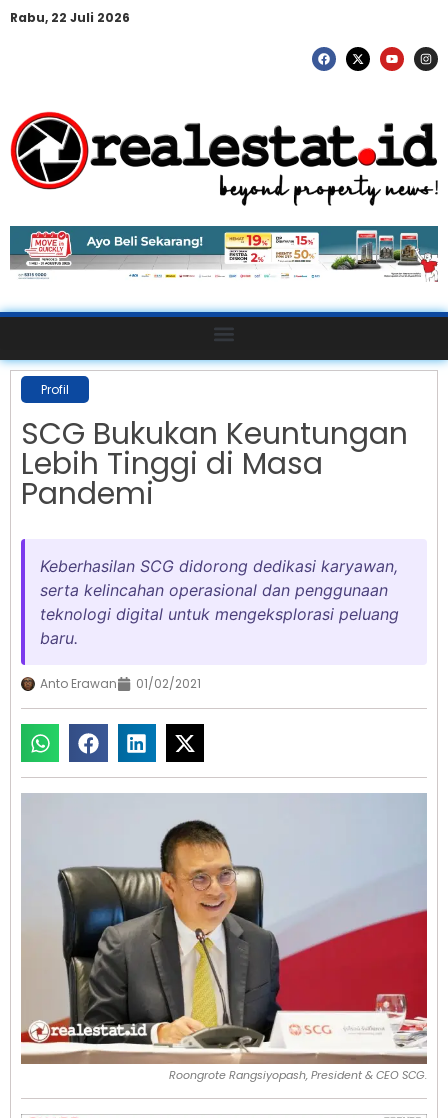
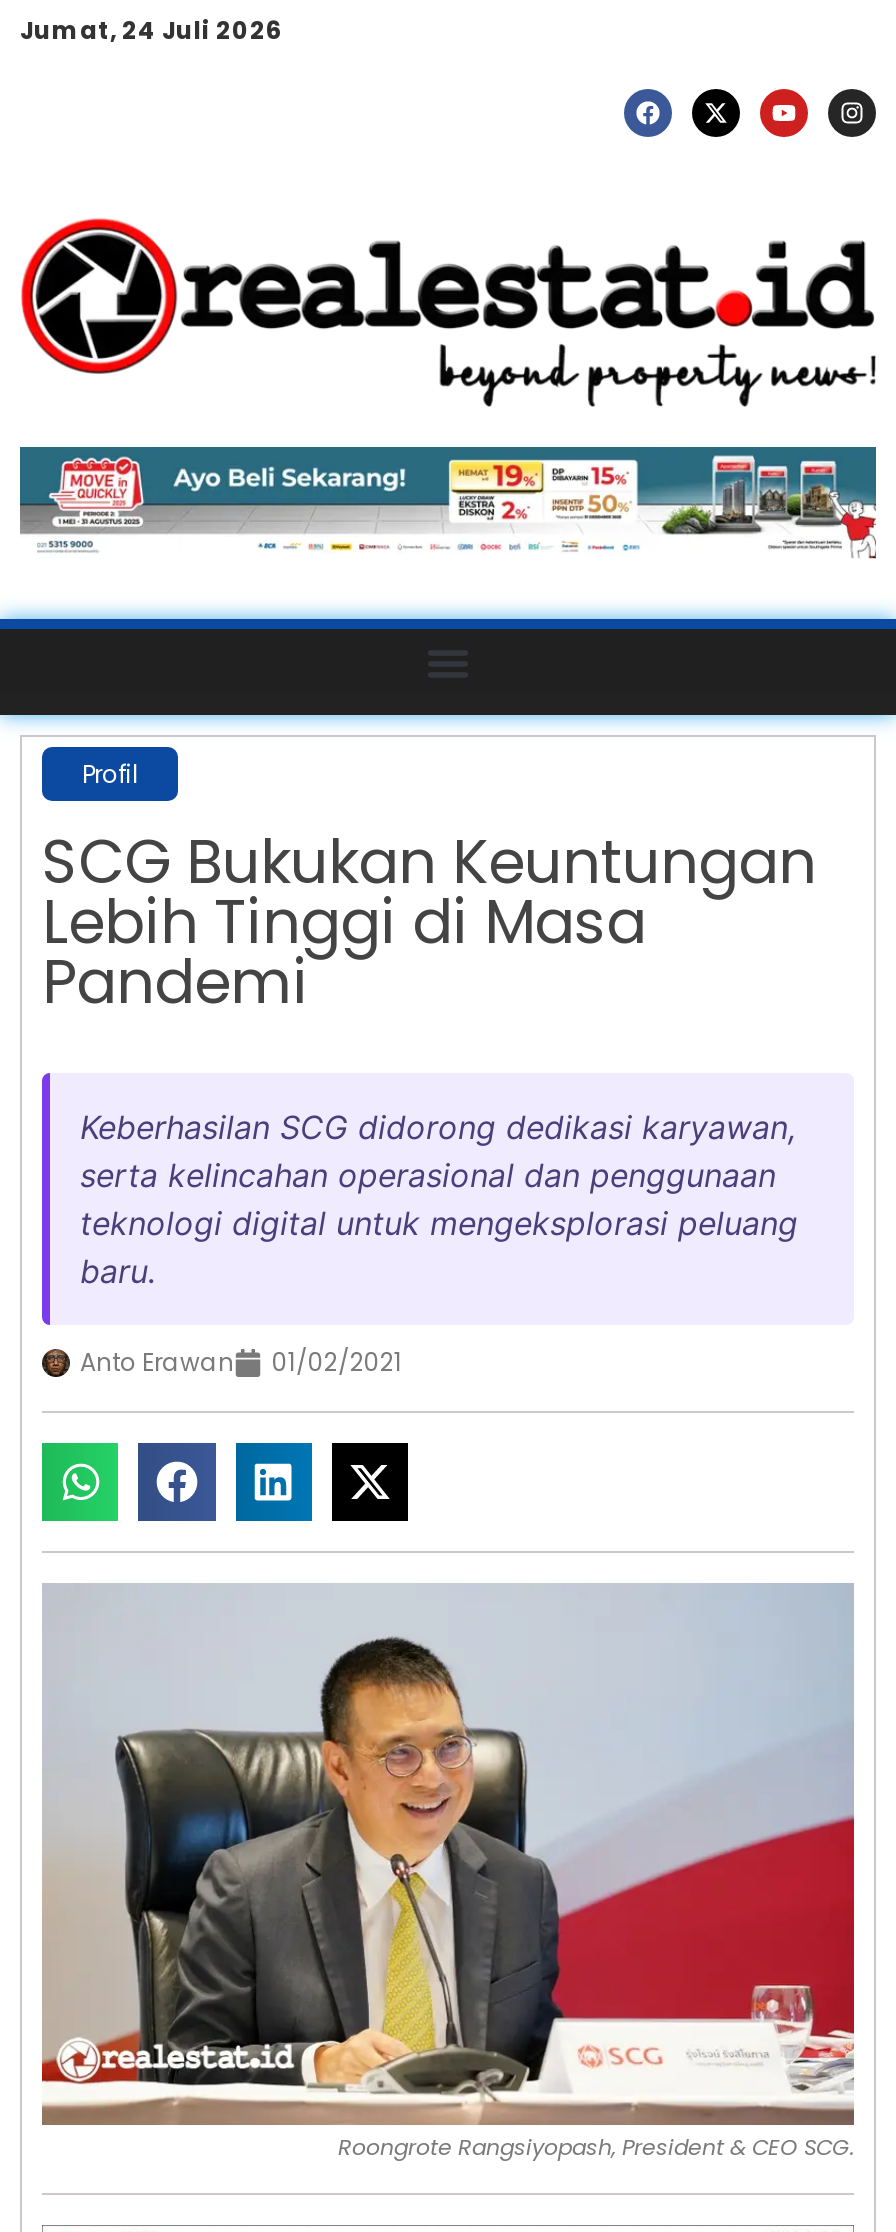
[10,9,130,26] Rabu, 22 Juli 2026 -> [20,13,282,47] Jumat, 24 Juli 2026

